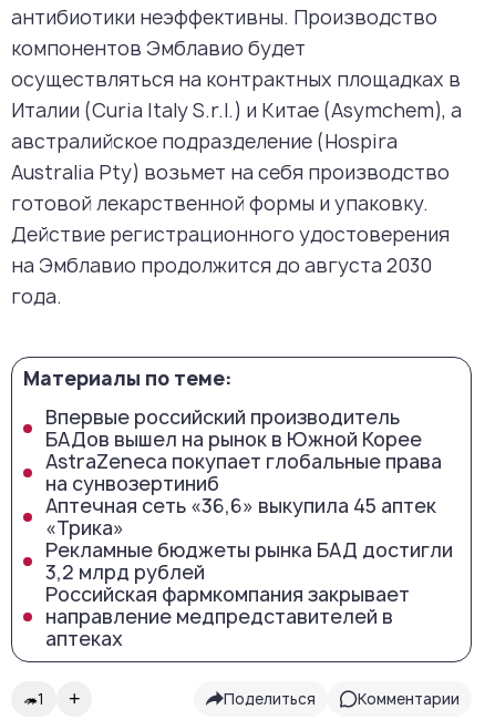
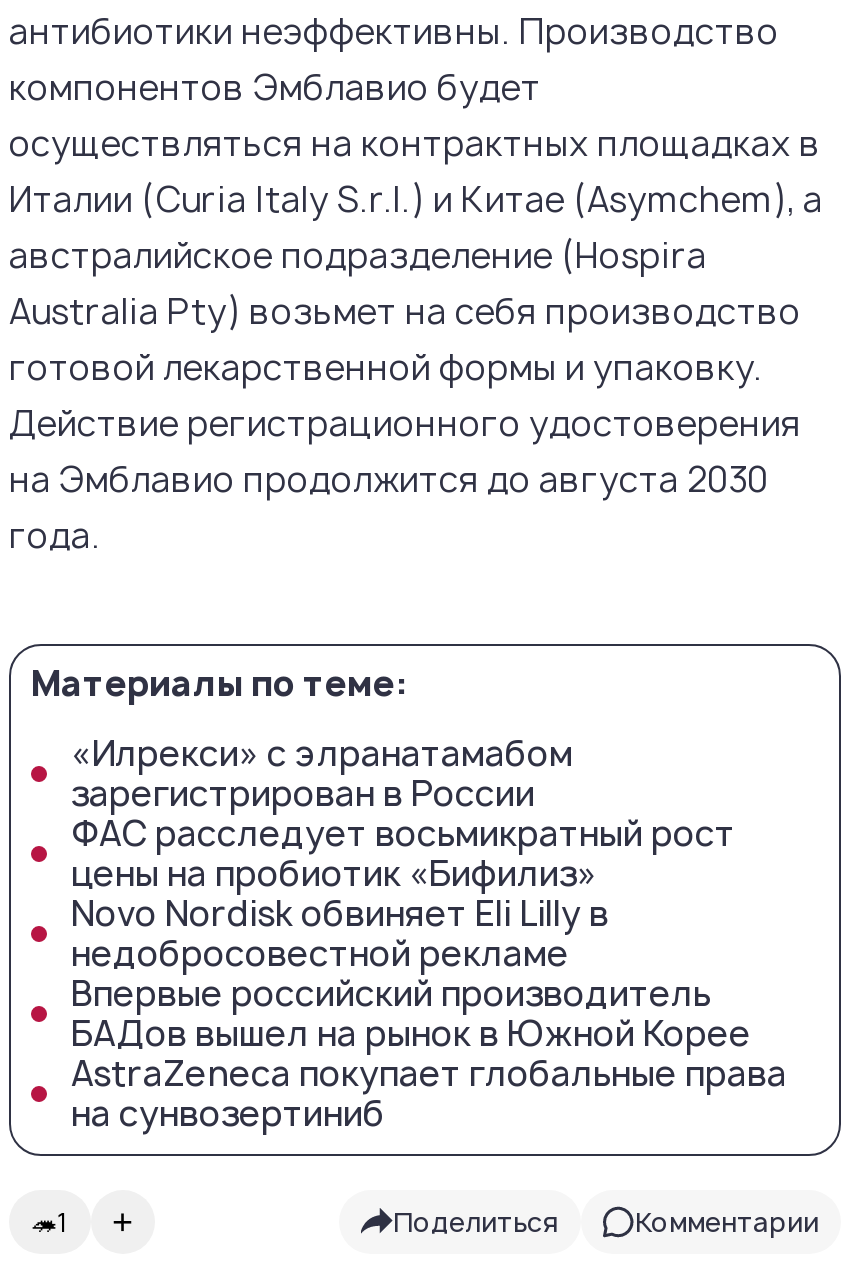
none -> [71,730,735,976] «Илрекси» с элранатамабом | зарегистрирован в России | ФАС расследует восьмикратный рост | цены на пробиотик «Бифилиз» | Novo Nordisk обвиняет Eli Lilly в | недобросовестной рекламе
moved [45,404,442,496] -> [71,970,787,1136]: Впервые российский производитель | БАДов вышел на рынок в Южной Корее | AstraZeneca покупает глобальные права | на сунвозертиниб
[45,493,453,651] Аптечная сеть «36,6» выкупила 45 аптек | «Трика» | Рекламные бюджеты рынка БАД достигли | 3,2 млрд рублей | Российская фармкомпания закрывает | направление медпредставителей в | аптеках -> none

